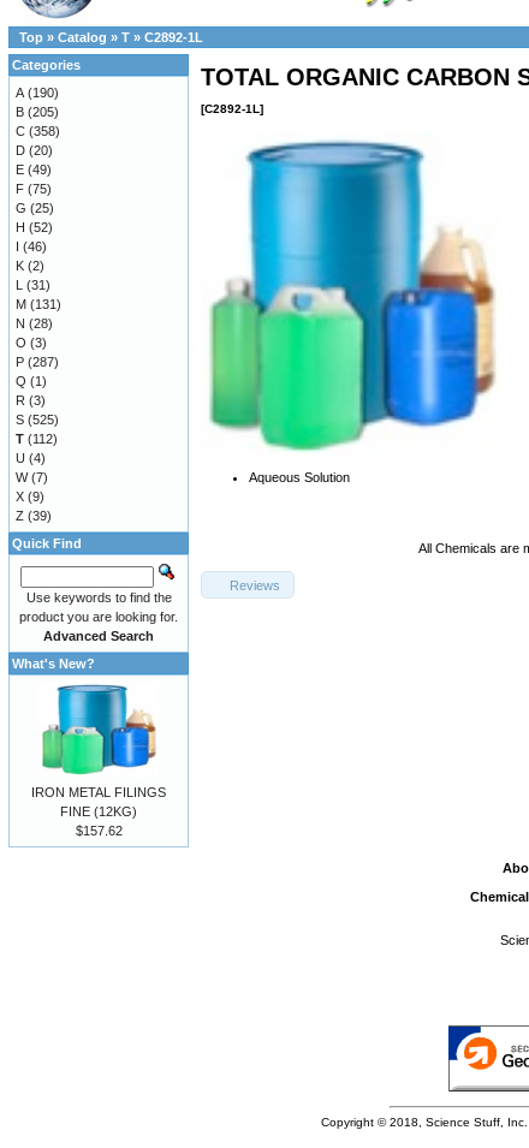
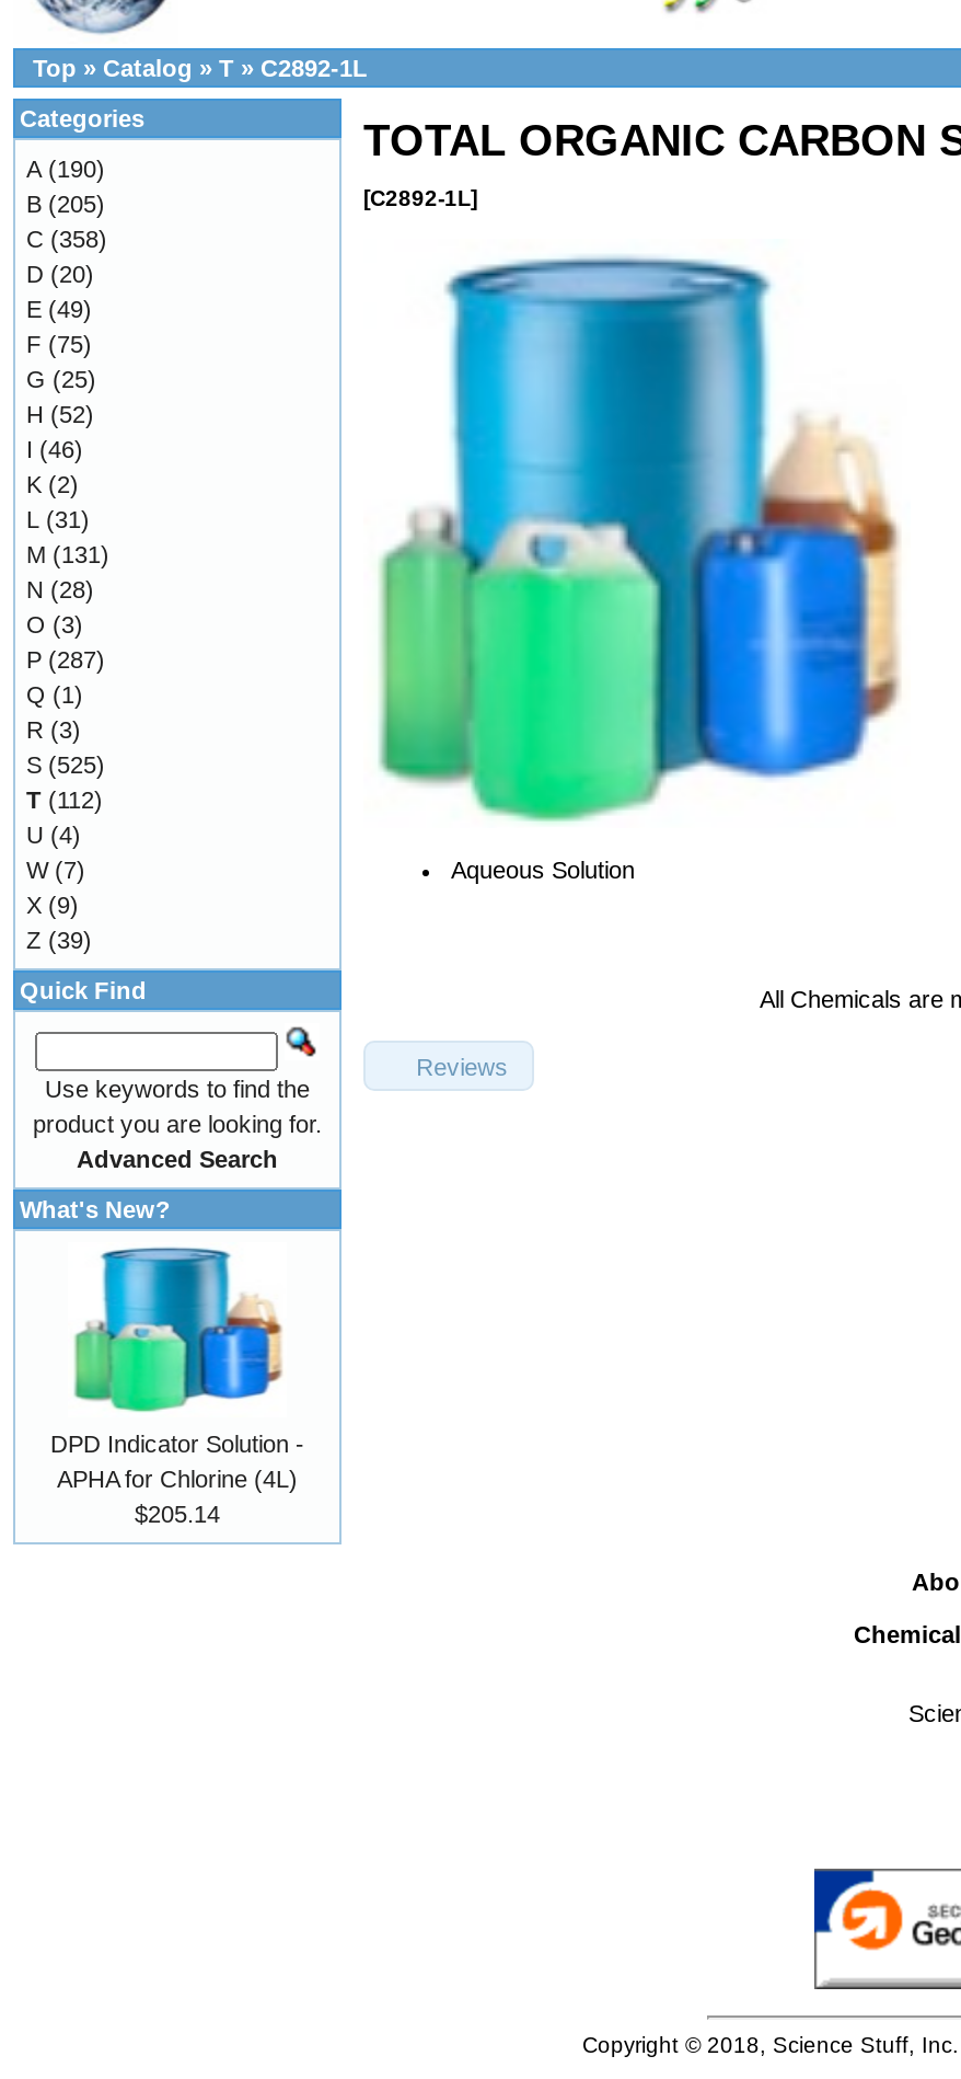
[31,785,166,838] IRON METAL FILINGS | FINE (12KG) | $157.62 -> [50,1431,304,1527] DPD Indicator Solution - | APHA for Chlorine (4L) | $205.14

